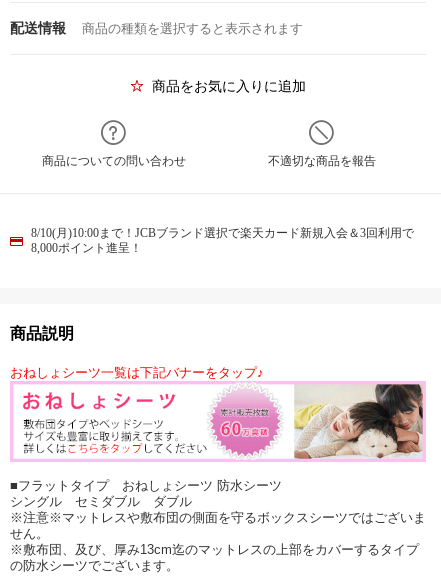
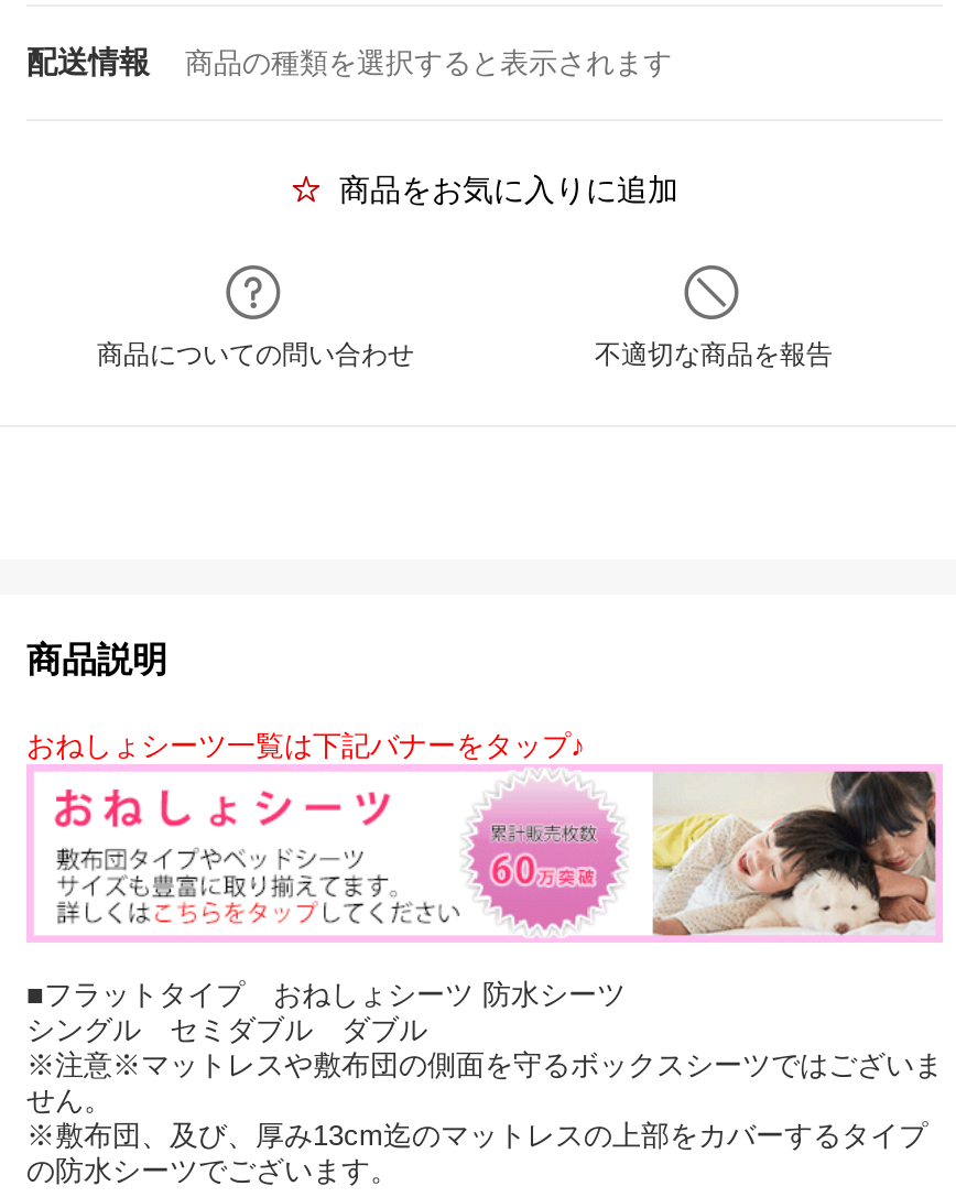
[31,226,414,255] 8/10(月)10:00まで！JCBブランド選択で楽天カード新規入会＆3回利用で | 8,000ポイント進呈！ -> none

